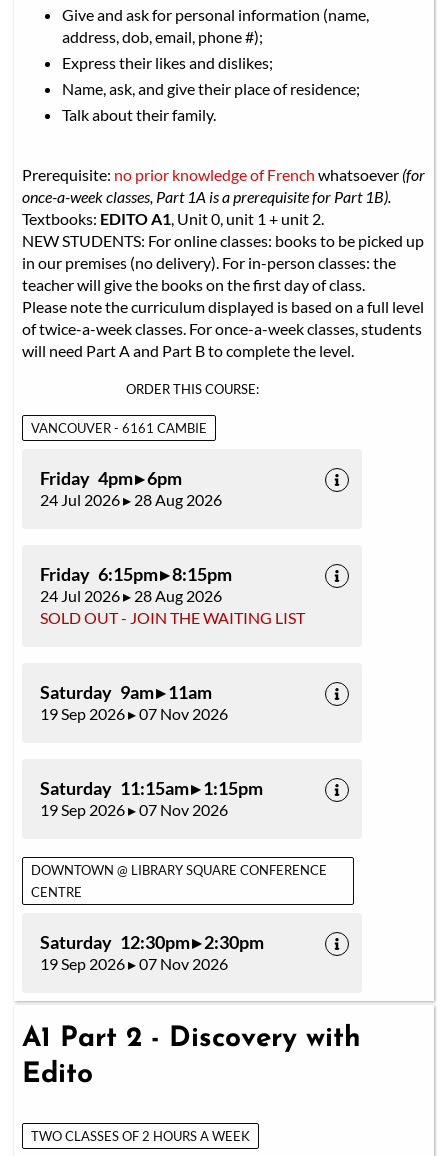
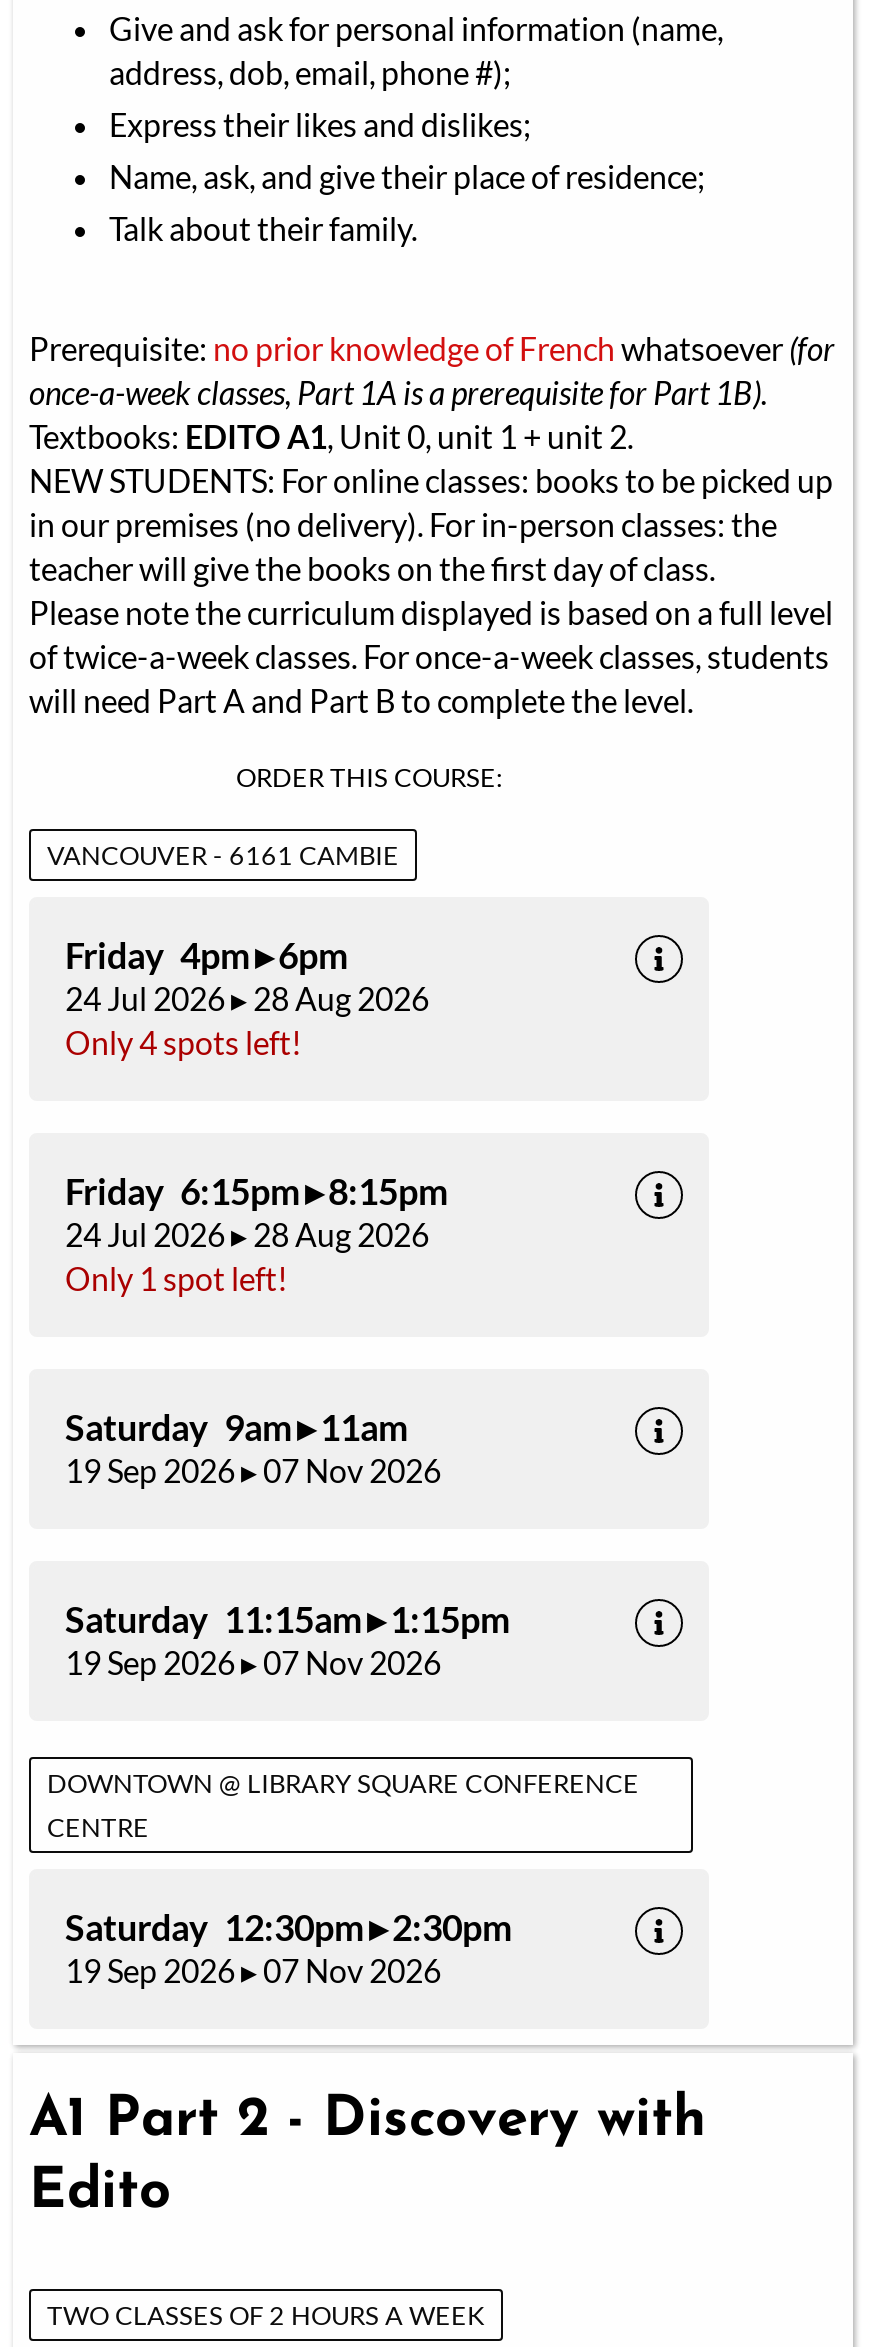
none -> [65,1023,301,1061] Only 4 spots left!
[40,608,305,627] SOLD OUT - JOIN THE WAITING LIST -> [65,1259,287,1297] Only 1 spot left!

